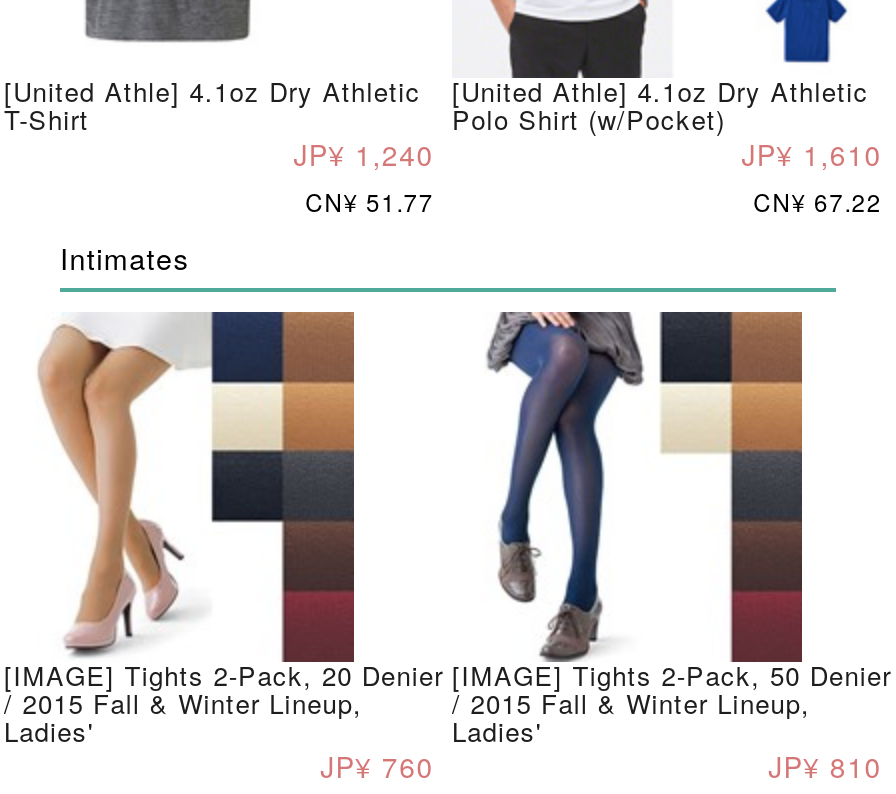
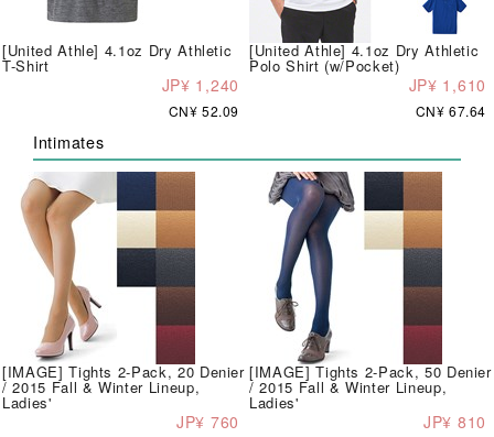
[305,185,434,219] CN¥ 51.77 -> [168,102,239,120] CN¥ 52.09
[753,185,882,219] CN¥ 67.22 -> [415,102,486,120] CN¥ 67.64

